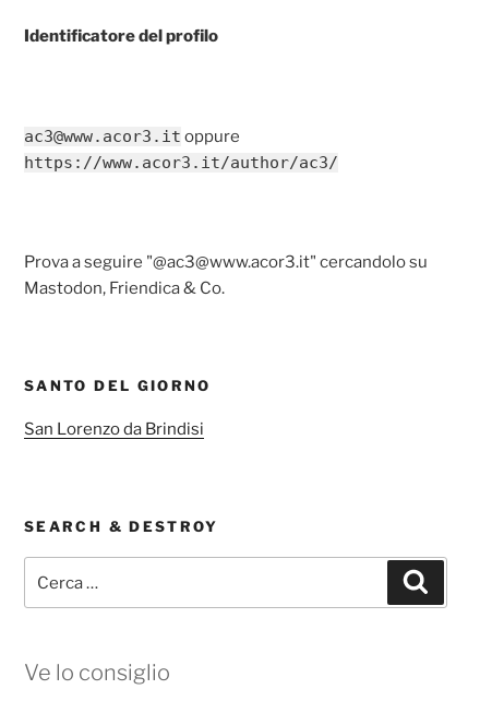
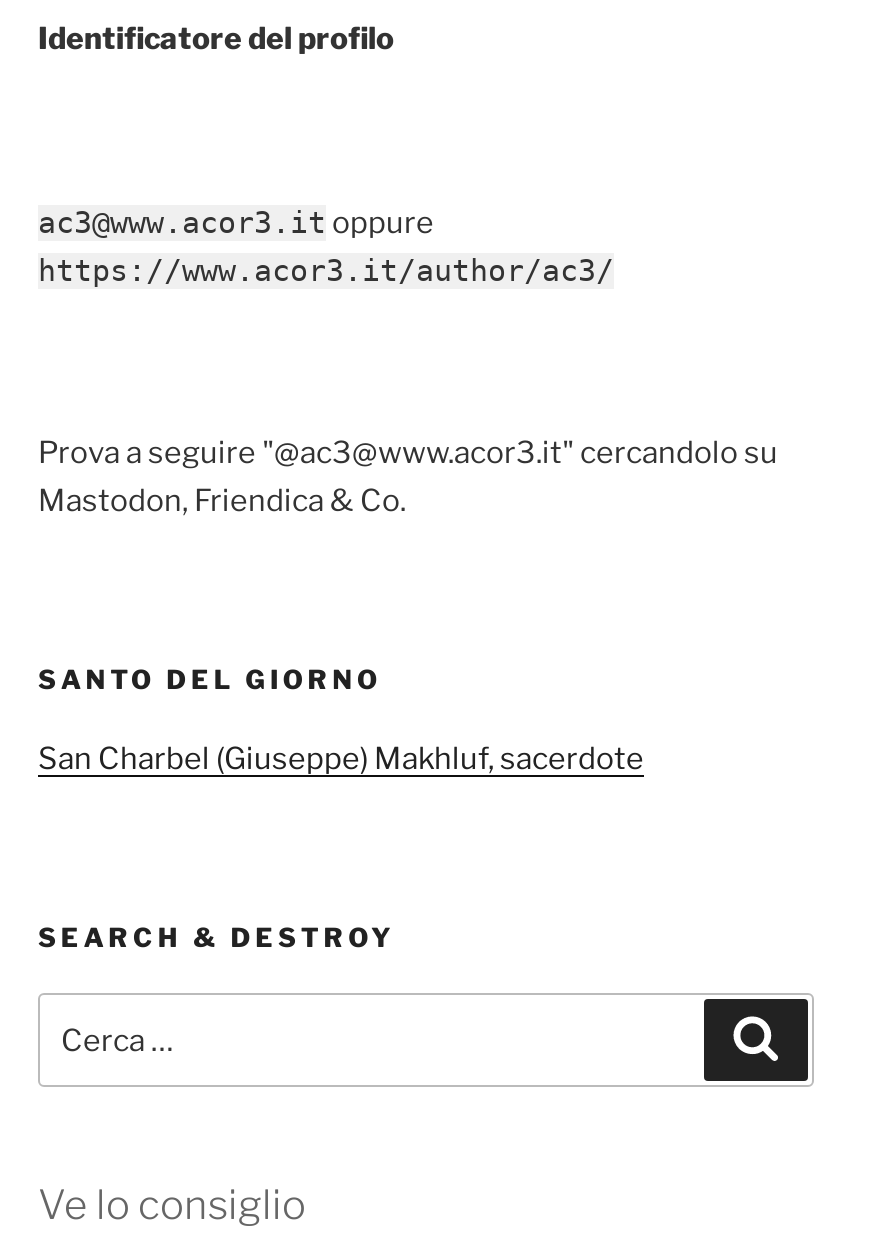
[24,420,204,439] San Lorenzo da Brindisi -> [38,741,644,777] San Charbel (Giuseppe) Makhluf, sacerdote

